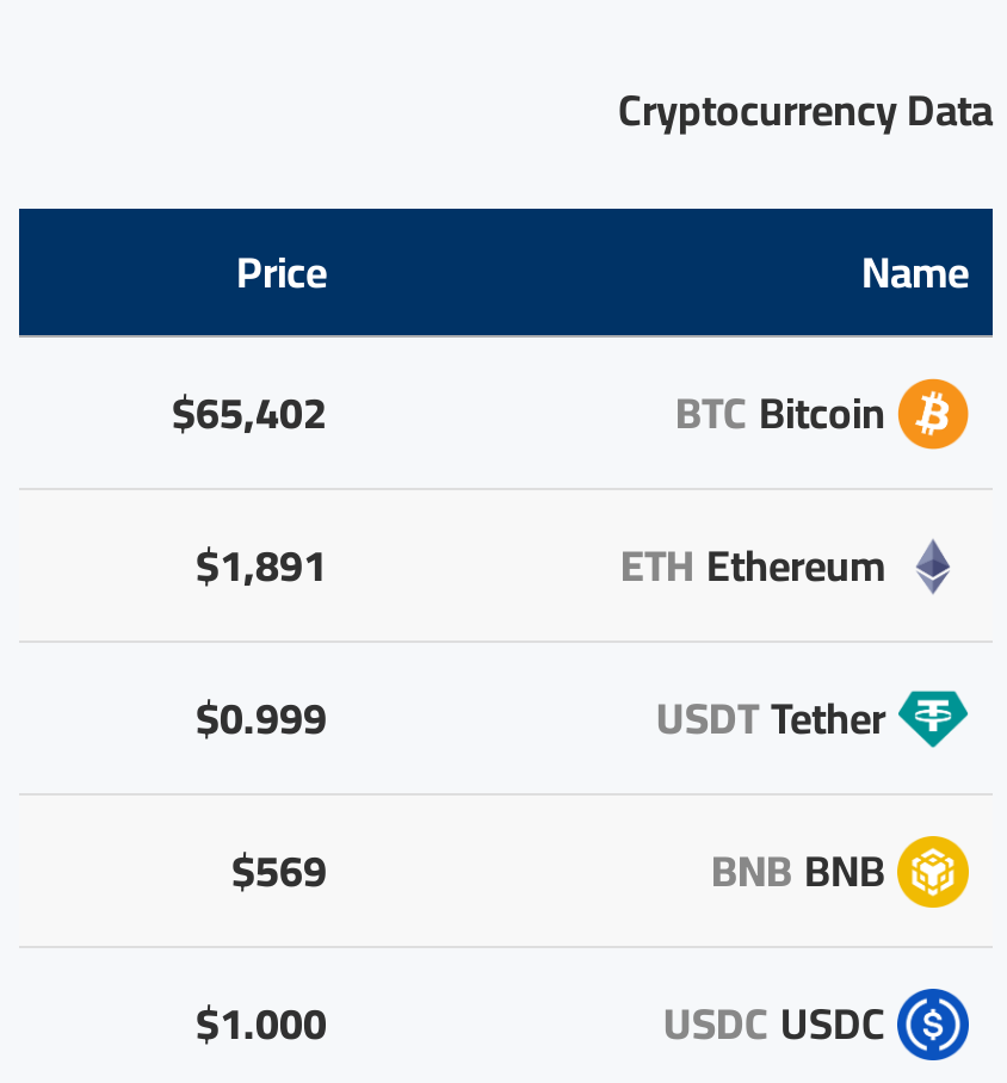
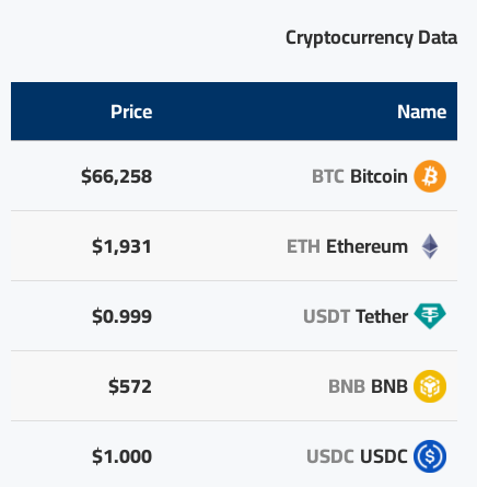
[172,375,327,453] $65,402 -> [81,158,152,194] $66,258
[196,527,327,606] $1,891 -> [92,228,152,264] $1,931
[231,833,327,911] $569 -> [108,368,152,404] $572

